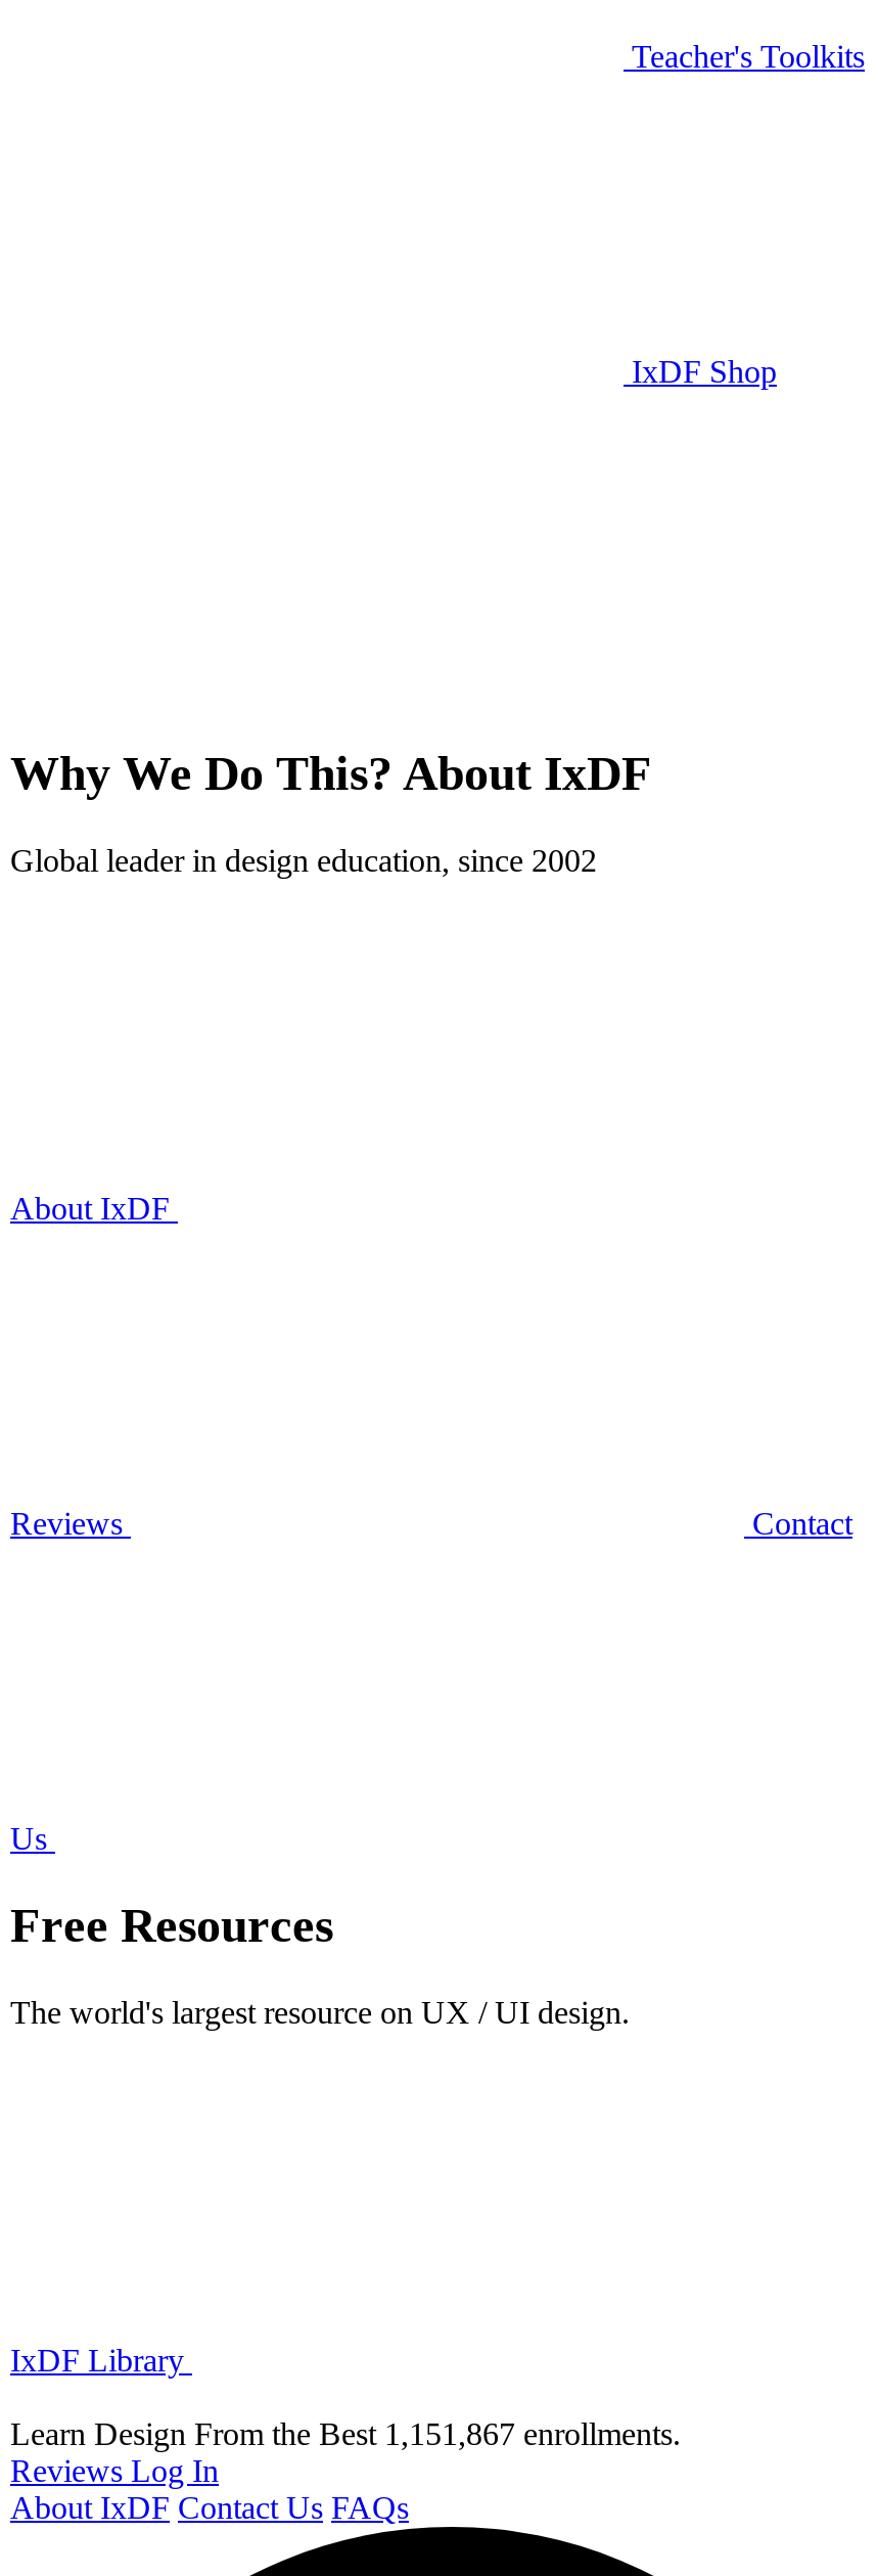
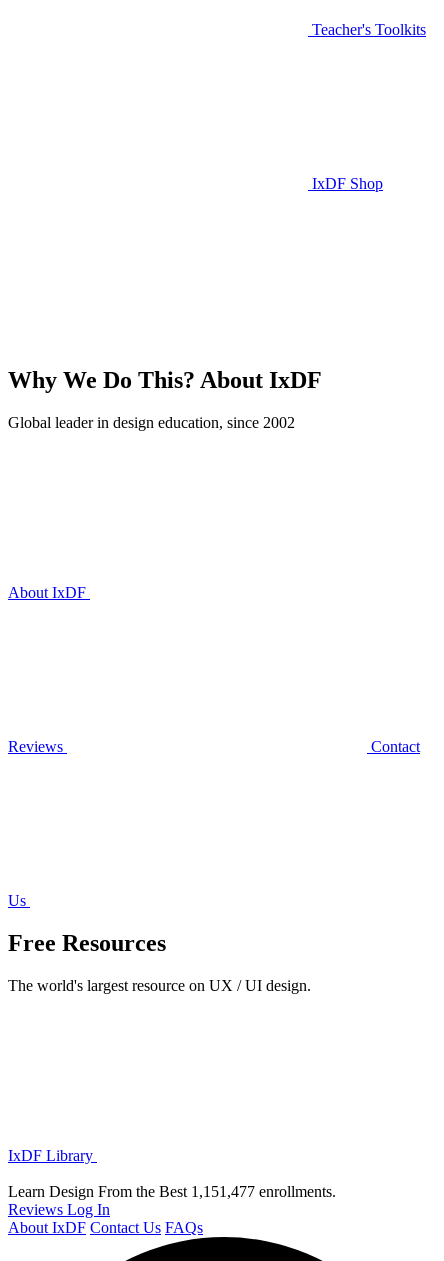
[10,2416,681,2451] Learn Design From the Best 1,151,867 enrollments. -> [8,1183,336,1200] Learn Design From the Best 1,151,477 enrollments.

